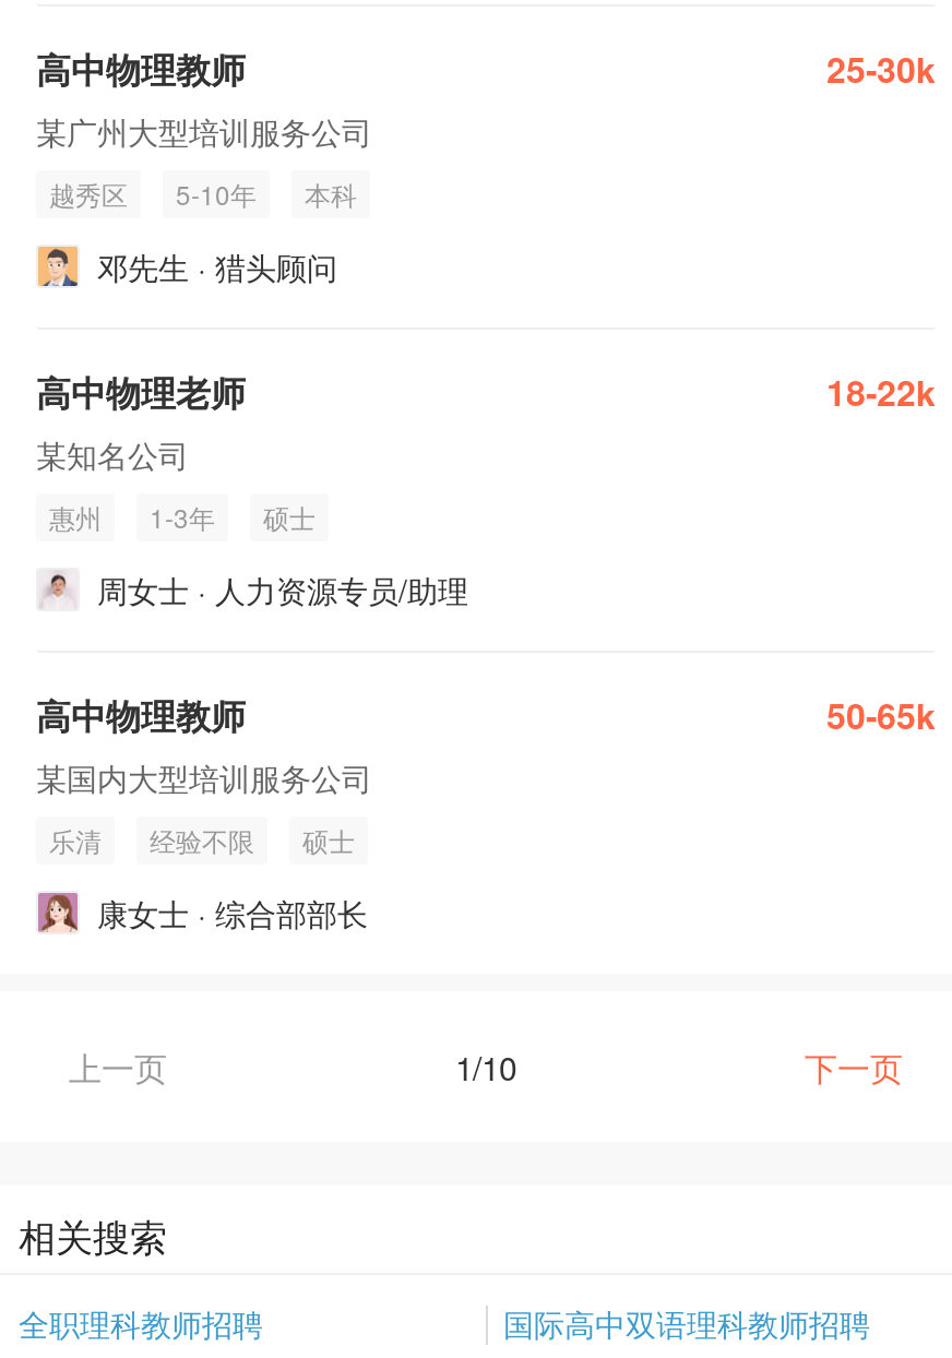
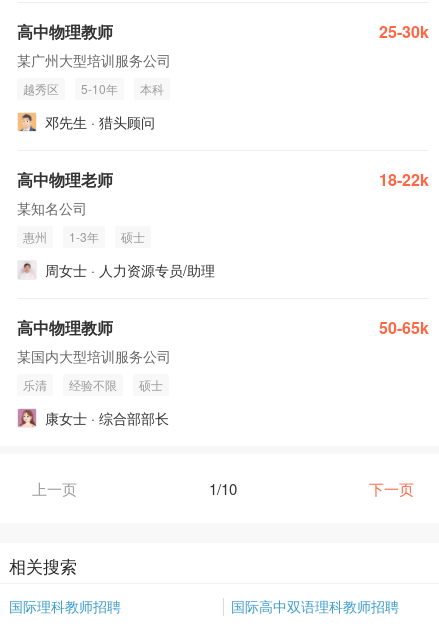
[19,1301,263,1345] 全职理科教师招聘 -> [9,596,121,616] 国际理科教师招聘

